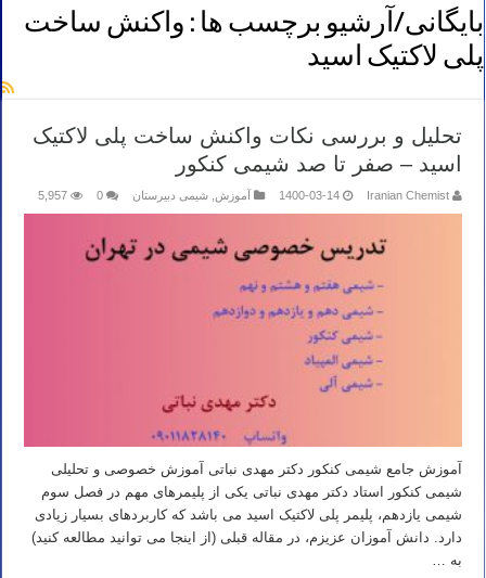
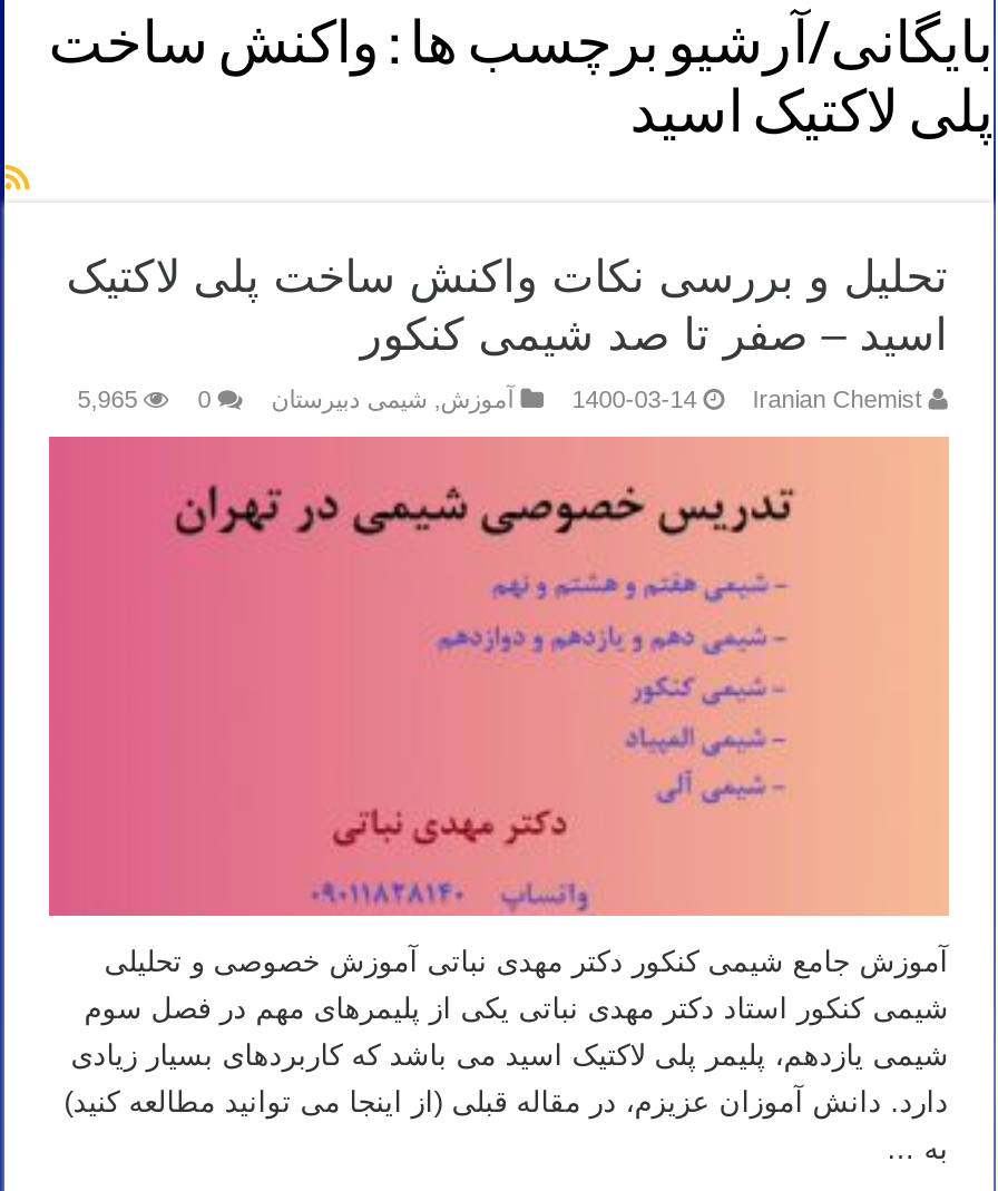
[39,189,68,202] 5,957 -> [80,385,140,412] 5,965

